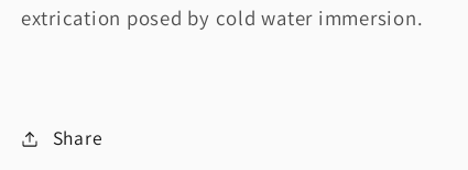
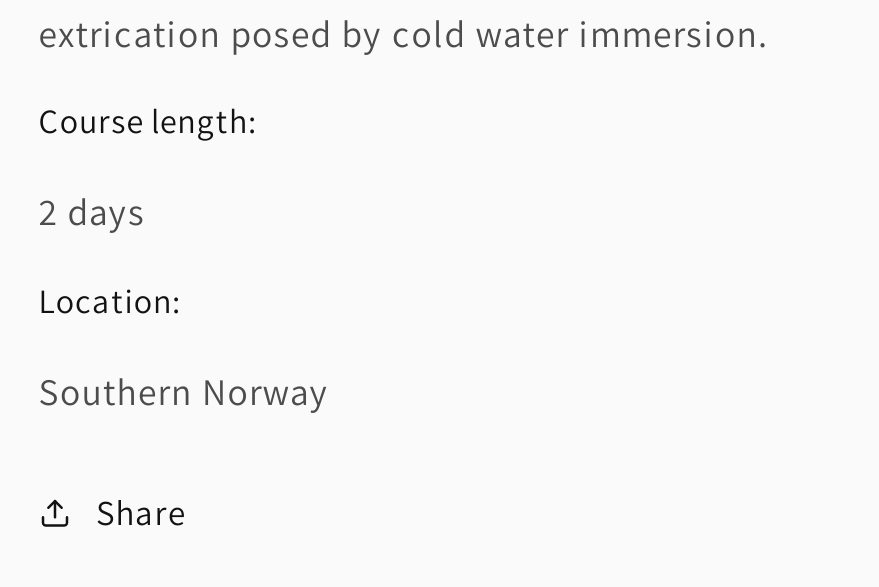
none -> [39,100,329,414] Course length: | 2 days | Location: | Southern Norway

